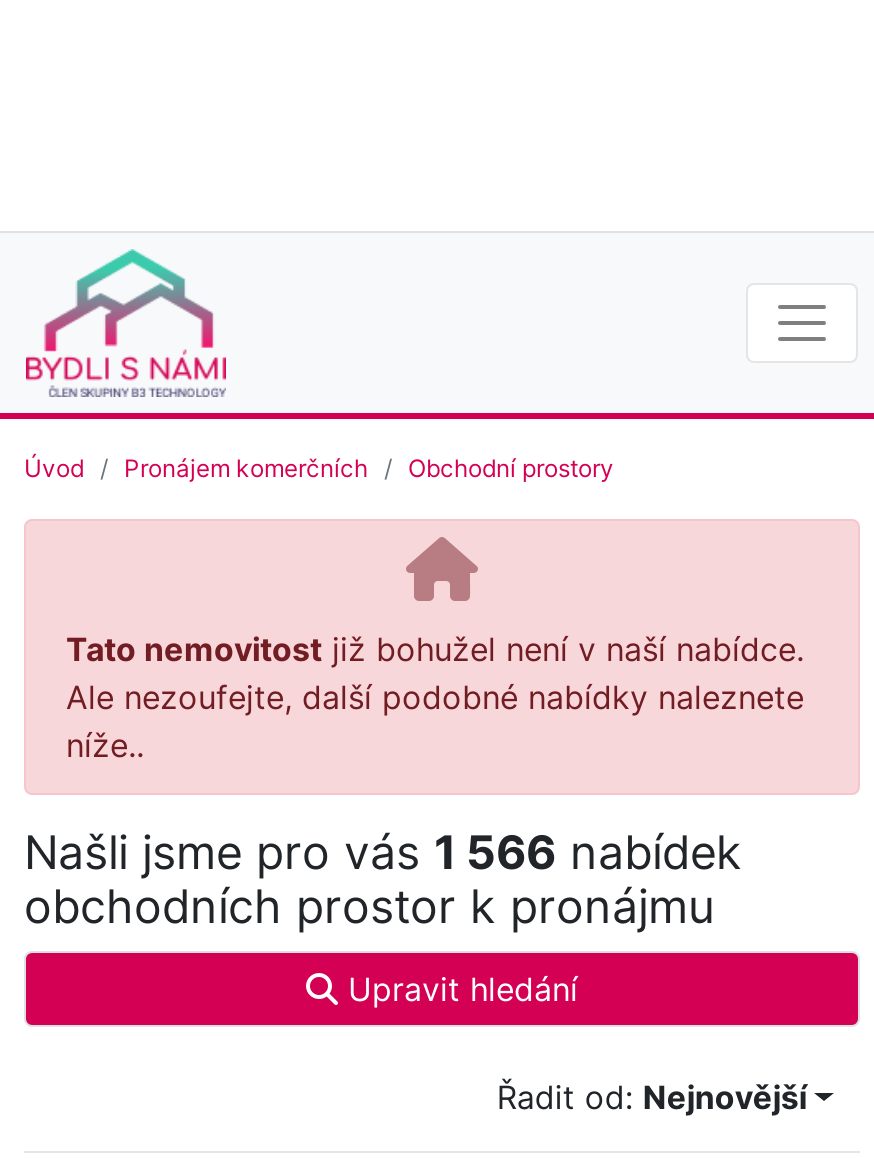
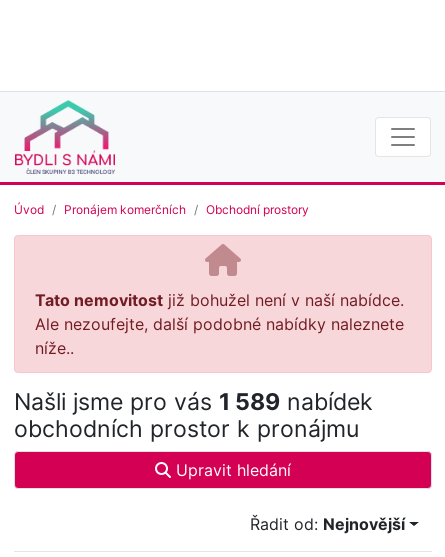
[24,826,742,882] Našli jsme pro vás 1 566 nabídek -> [14,388,373,416] Našli jsme pro vás 1 589 nabídek

